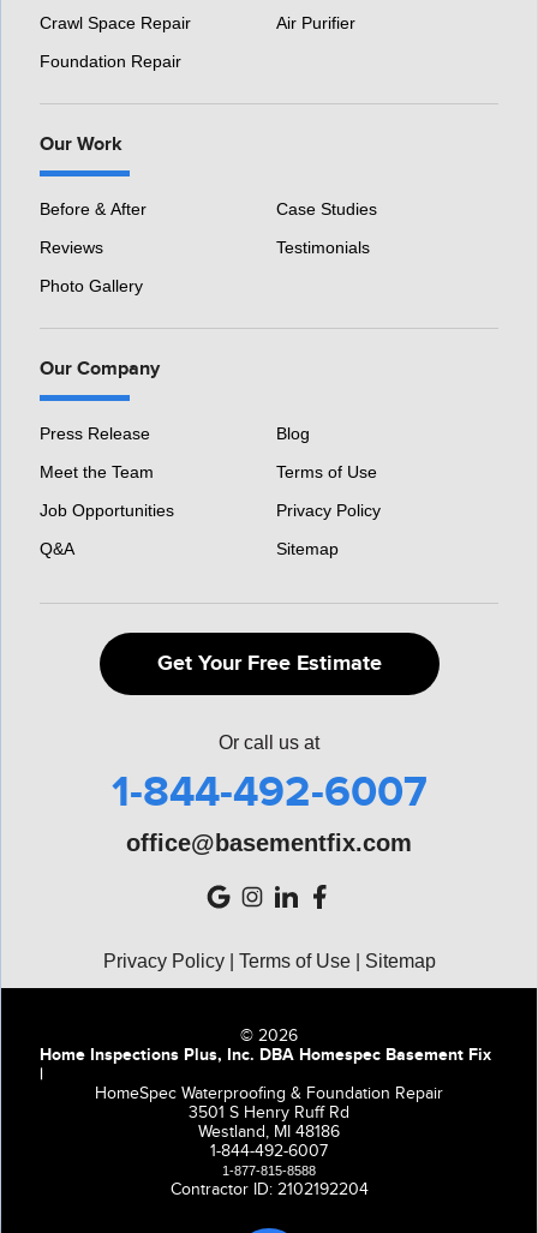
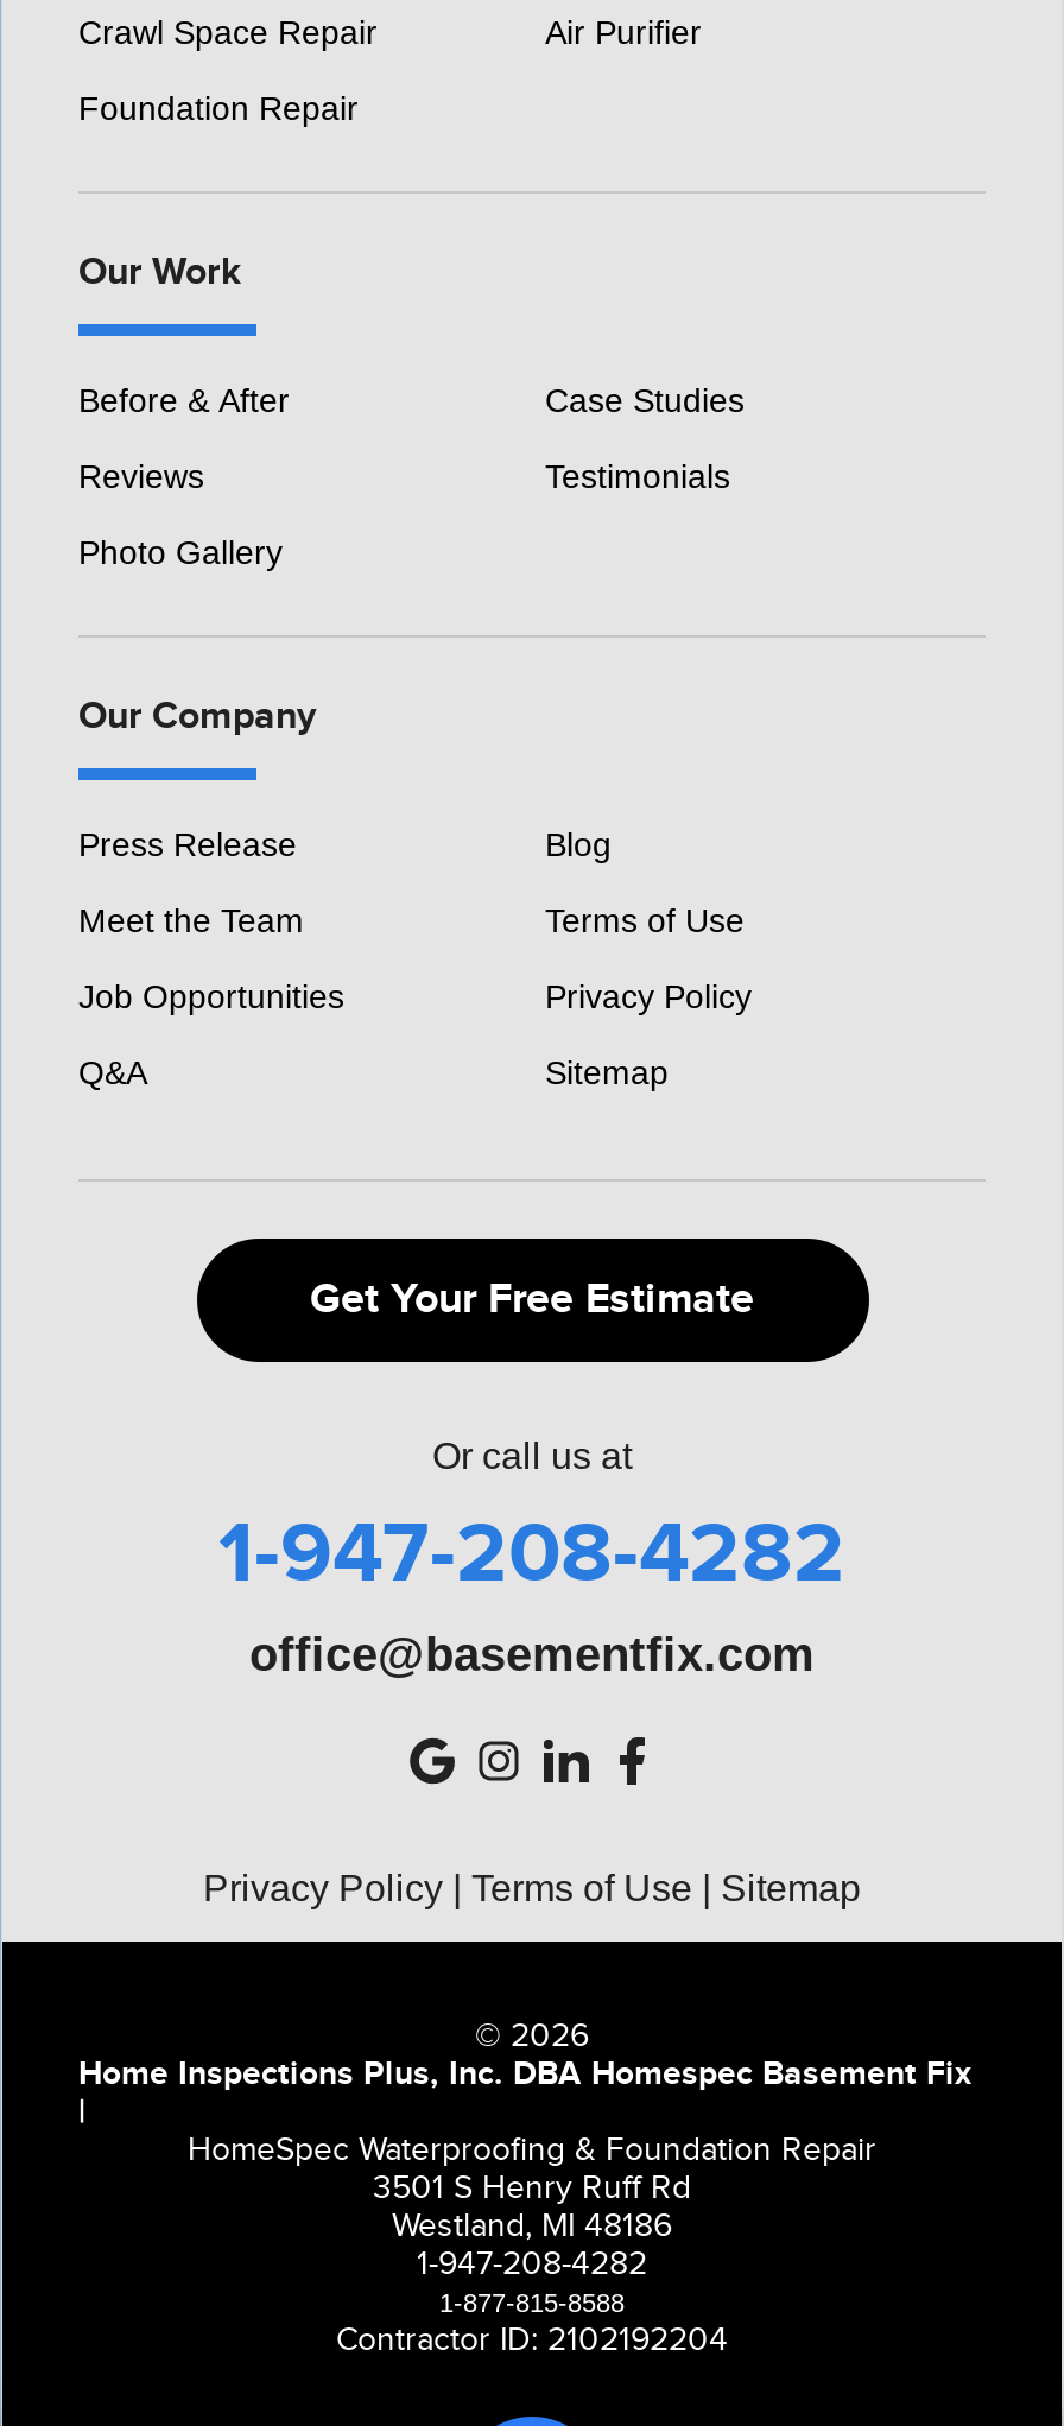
[111,766,427,819] 1-844-492-6007 -> [218,1502,845,1606] 1-947-208-4282
[210,1142,328,1161] 1-844-492-6007 -> [417,2245,647,2283] 1-947-208-4282

